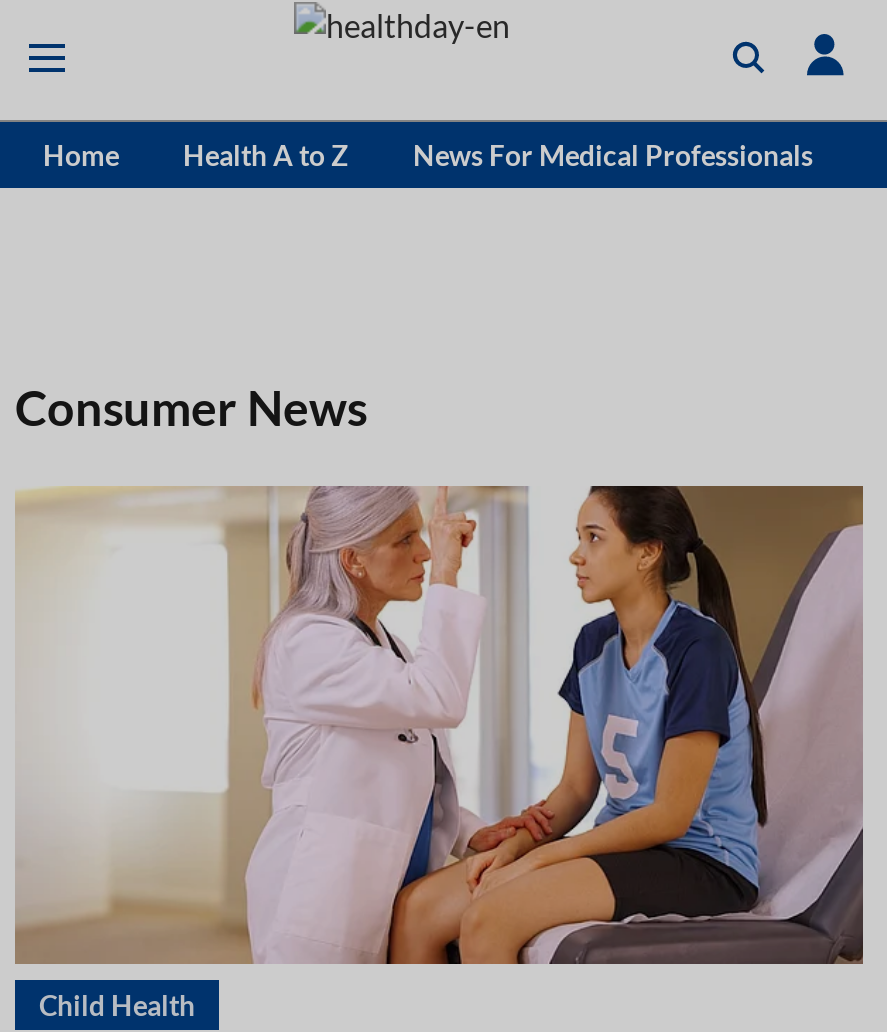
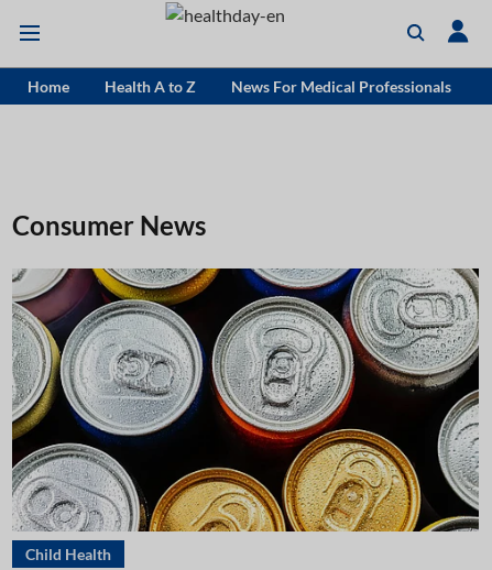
[13,484,865,966] [image] -> [11,267,480,533] [image]

